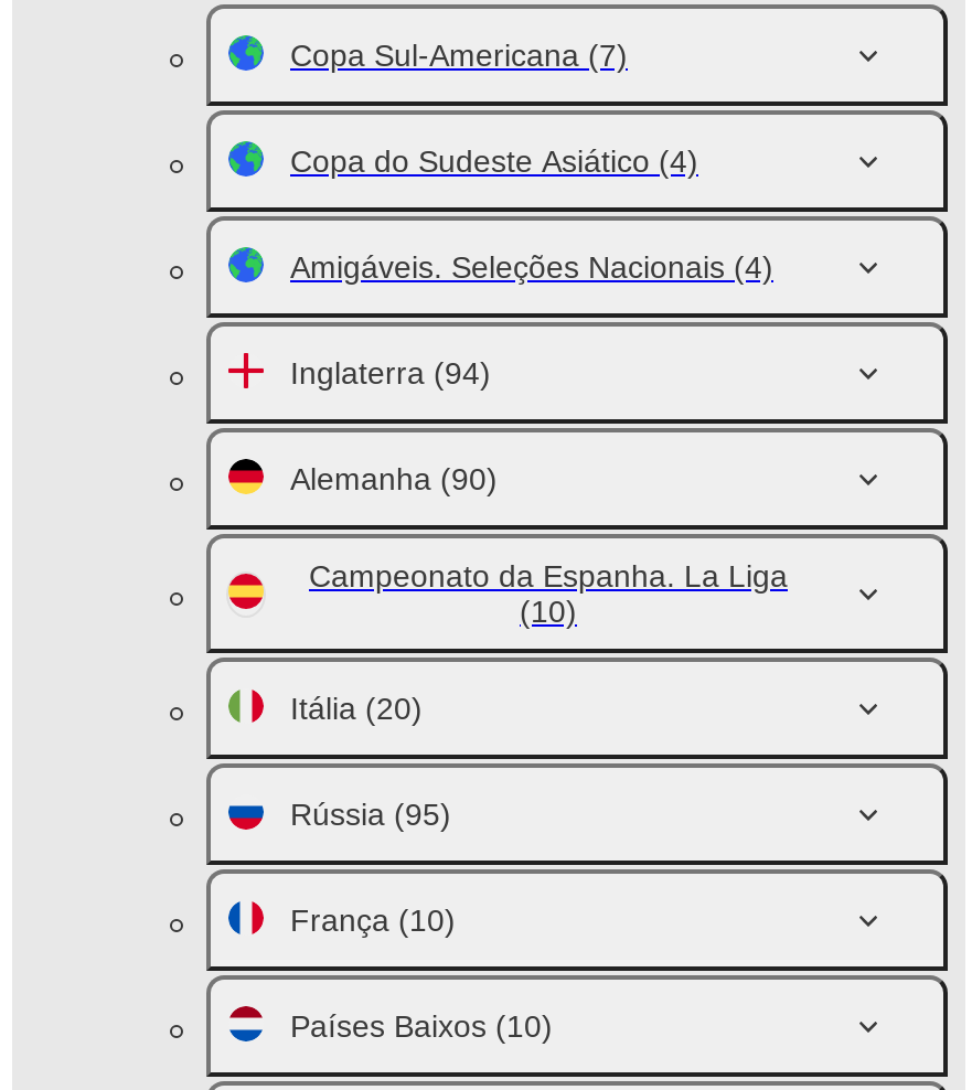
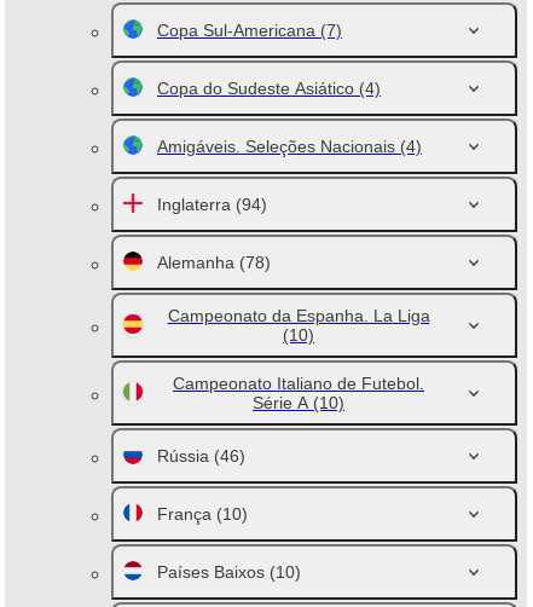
[290,461,498,496] Alemanha (90) -> [157,253,271,272] Alemanha (78)
[290,691,423,726] Itália (20) -> [173,374,424,412] Campeonato Italiano de Futebol. | Série A (10)
[290,797,451,832] Rússia (95) -> [157,446,245,466] Rússia (46)

